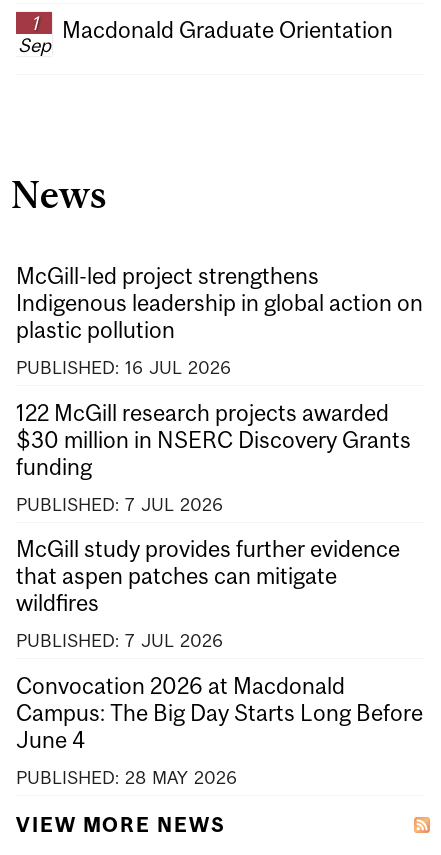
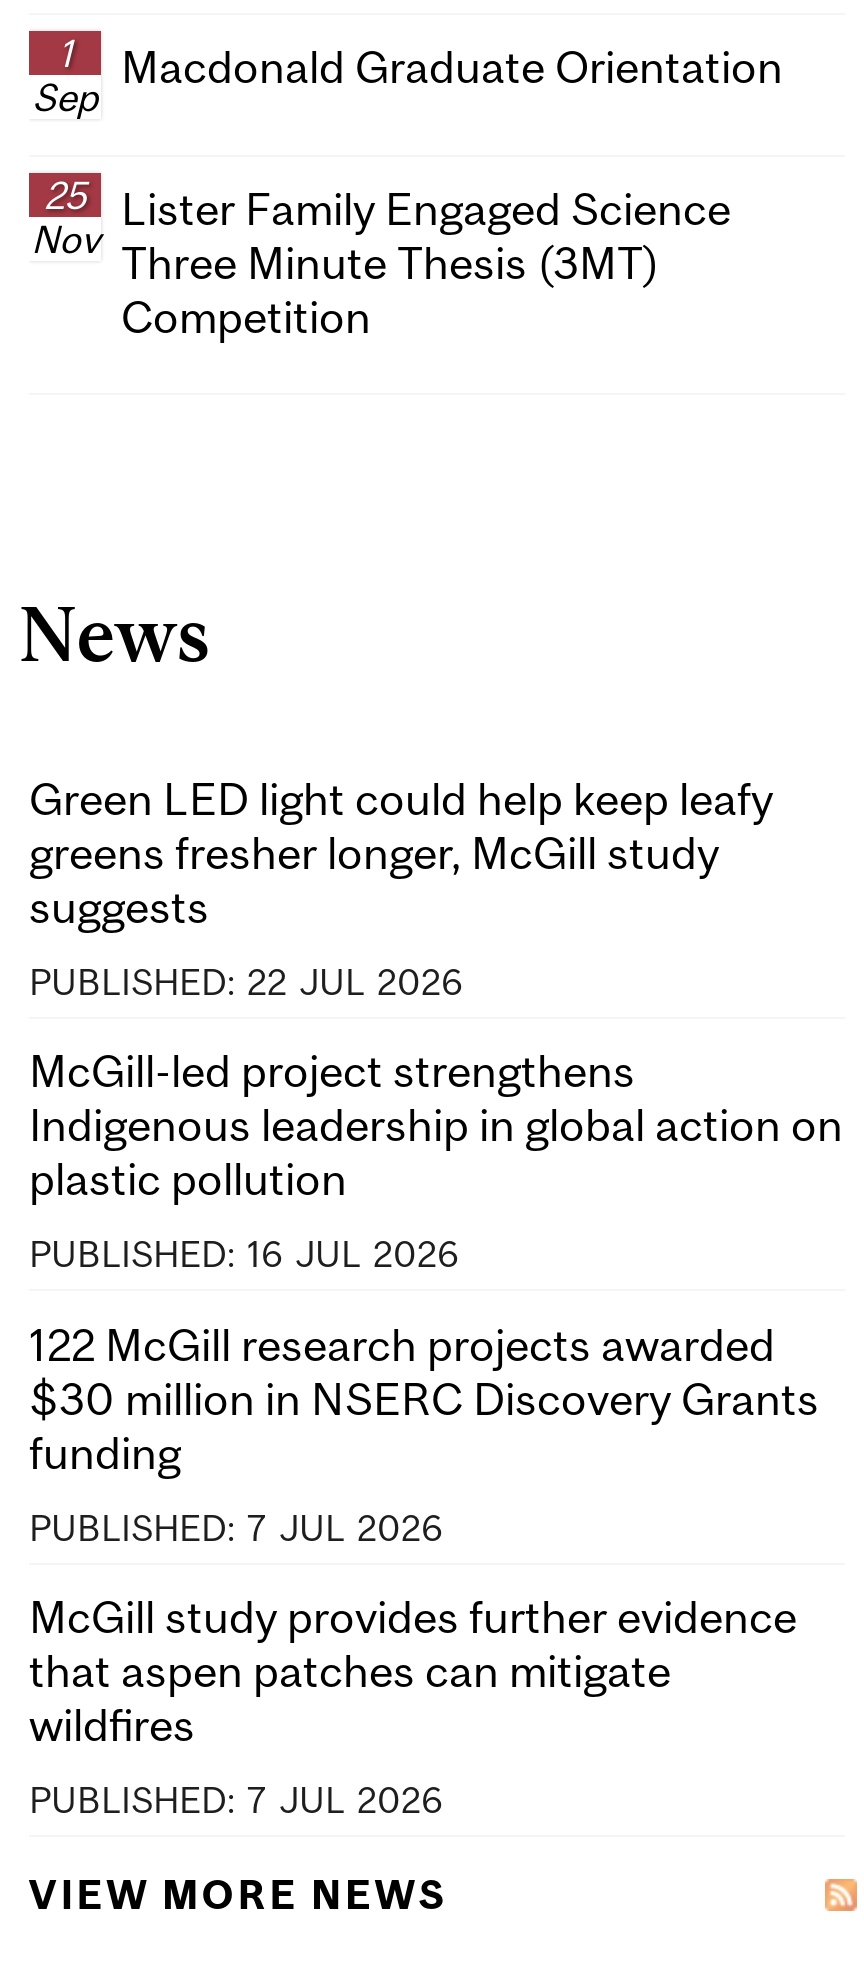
none -> [31,172,99,260] 25 | Nov
none -> [121,183,731,343] Lister Family Engaged Science | Three Minute Thesis (3MT) | Competition
none -> [29,773,773,1003] Green LED light could help keep leafy | greens fresher longer, McGill study | suggests | PUBLISHED: 22 JUL 2026
moved [16,263,423,651] -> [29,1046,843,1822]: McGill-led project strengthens | Indigenous leadership in global action on | plastic pollution | ... | wildfires | PUBLISHED: 7 JUL 2026
[16,673,423,788] Convocation 2026 at Macdonald | Campus: The Big Day Starts Long Before | June 4 | PUBLISHED: 28 MAY 2026 -> none

